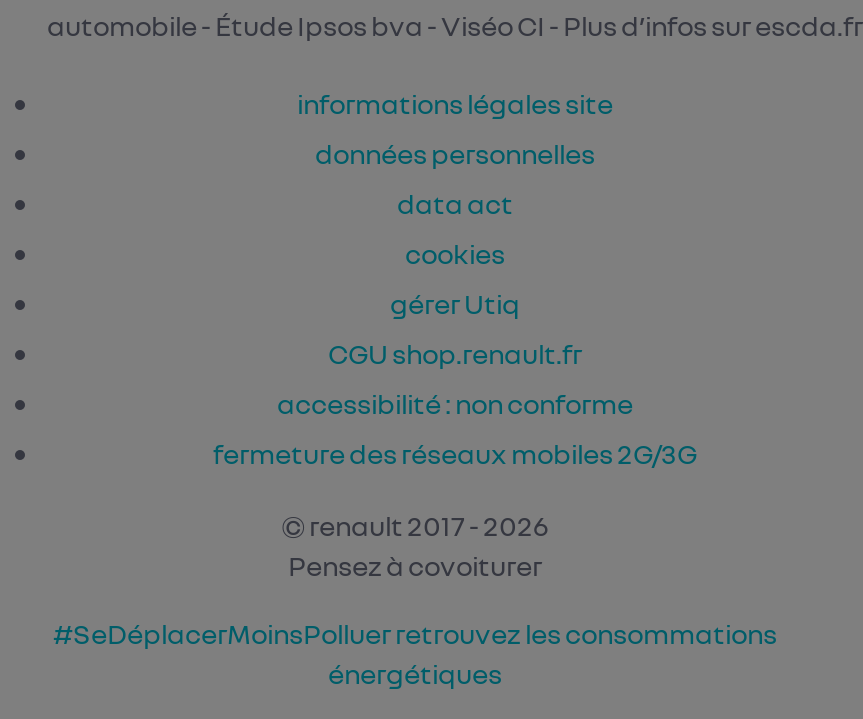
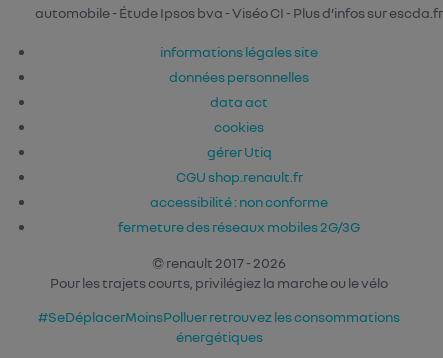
[288,548,542,582] Pensez à covoiturer -> [50,274,388,291] Pour les trajets courts, privilégiez la marche ou le vélo

